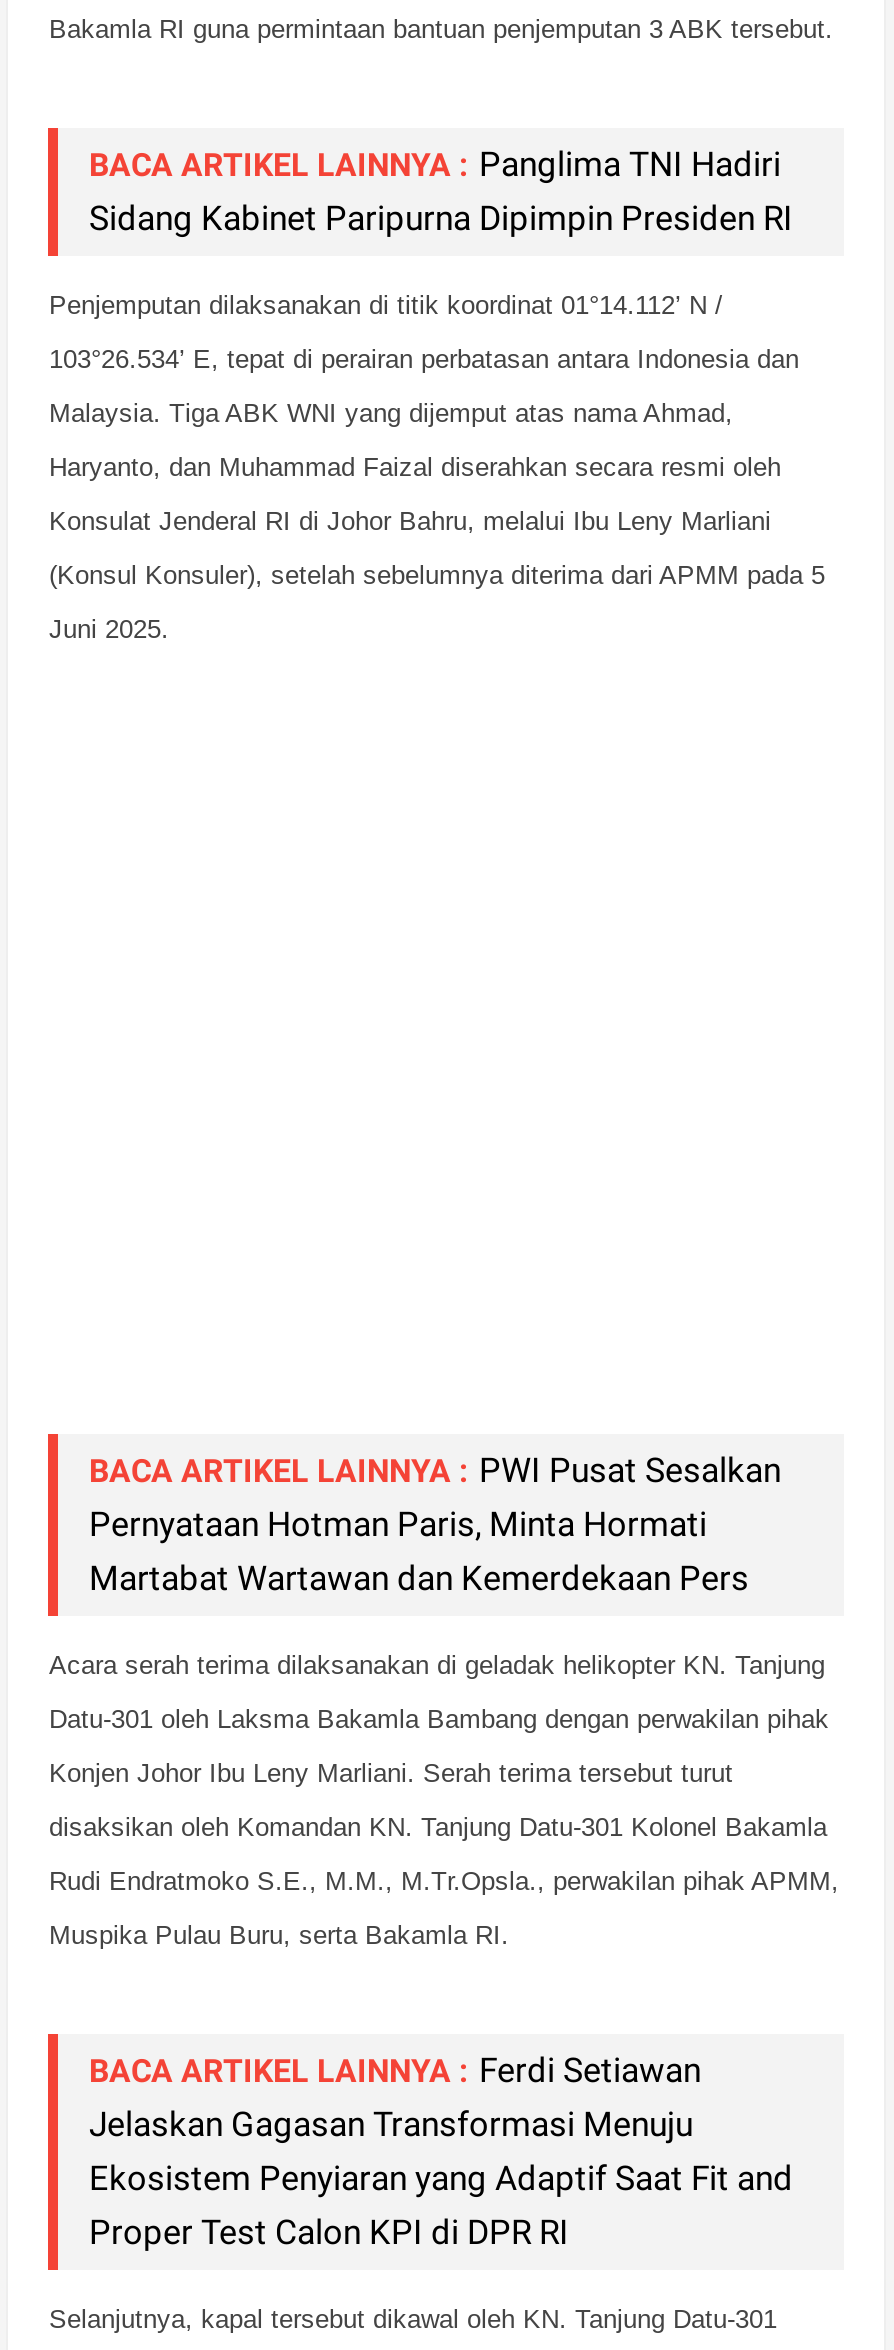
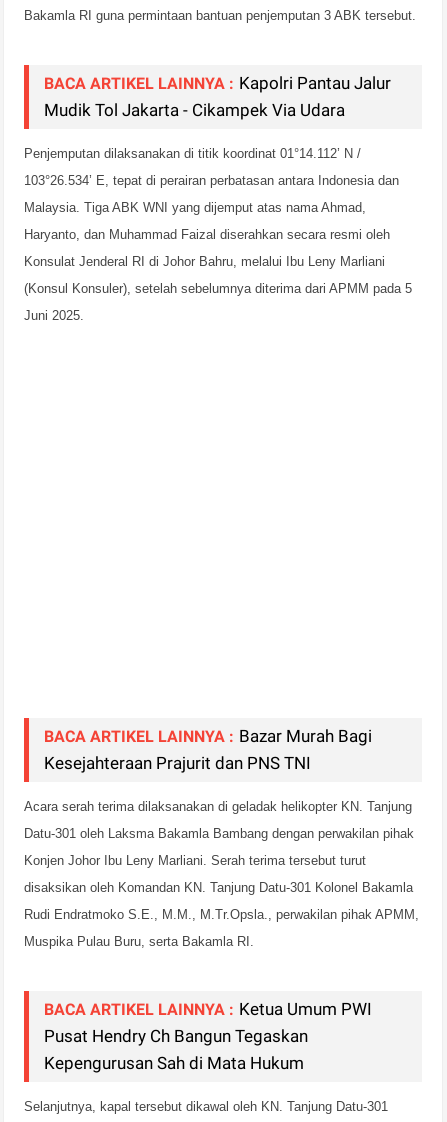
[89,144,793,238] BACA ARTIKEL LAINNYA : Panglima TNI Hadiri | Sidang Kabinet Paripurna Dipimpin Presiden RI -> [44,73,391,120] BACA ARTIKEL LAINNYA : Kapolri Pantau Jalur | Mudik Tol Jakarta - Cikampek Via Udara
[89,1450,781,1598] BACA ARTIKEL LAINNYA : PWI Pusat Sesalkan | Pernyataan Hotman Paris, Minta Hormati | Martabat Wartawan dan Kemerdekaan Pers -> [44,726,372,773] BACA ARTIKEL LAINNYA : Bazar Murah Bagi | Kesejahteraan Prajurit dan PNS TNI
[89,2050,793,2252] BACA ARTIKEL LAINNYA : Ferdi Setiawan | Jelaskan Gagasan Transformasi Menuju | Ekosistem Penyiaran yang Adaptif Saat Fit and | Proper Test Calon KPI di DPR RI -> [44,999,372,1073] BACA ARTIKEL LAINNYA : Ketua Umum PWI | Pusat Hendry Ch Bangun Tegaskan | Kepengurusan Sah di Mata Hukum

